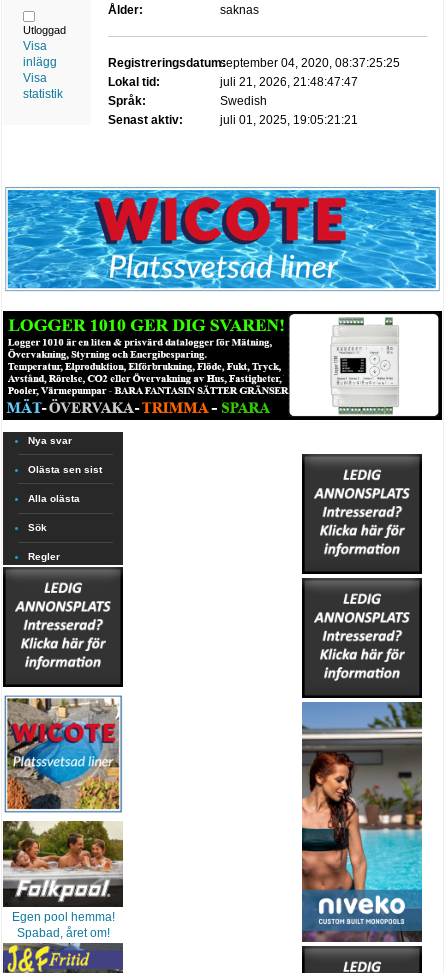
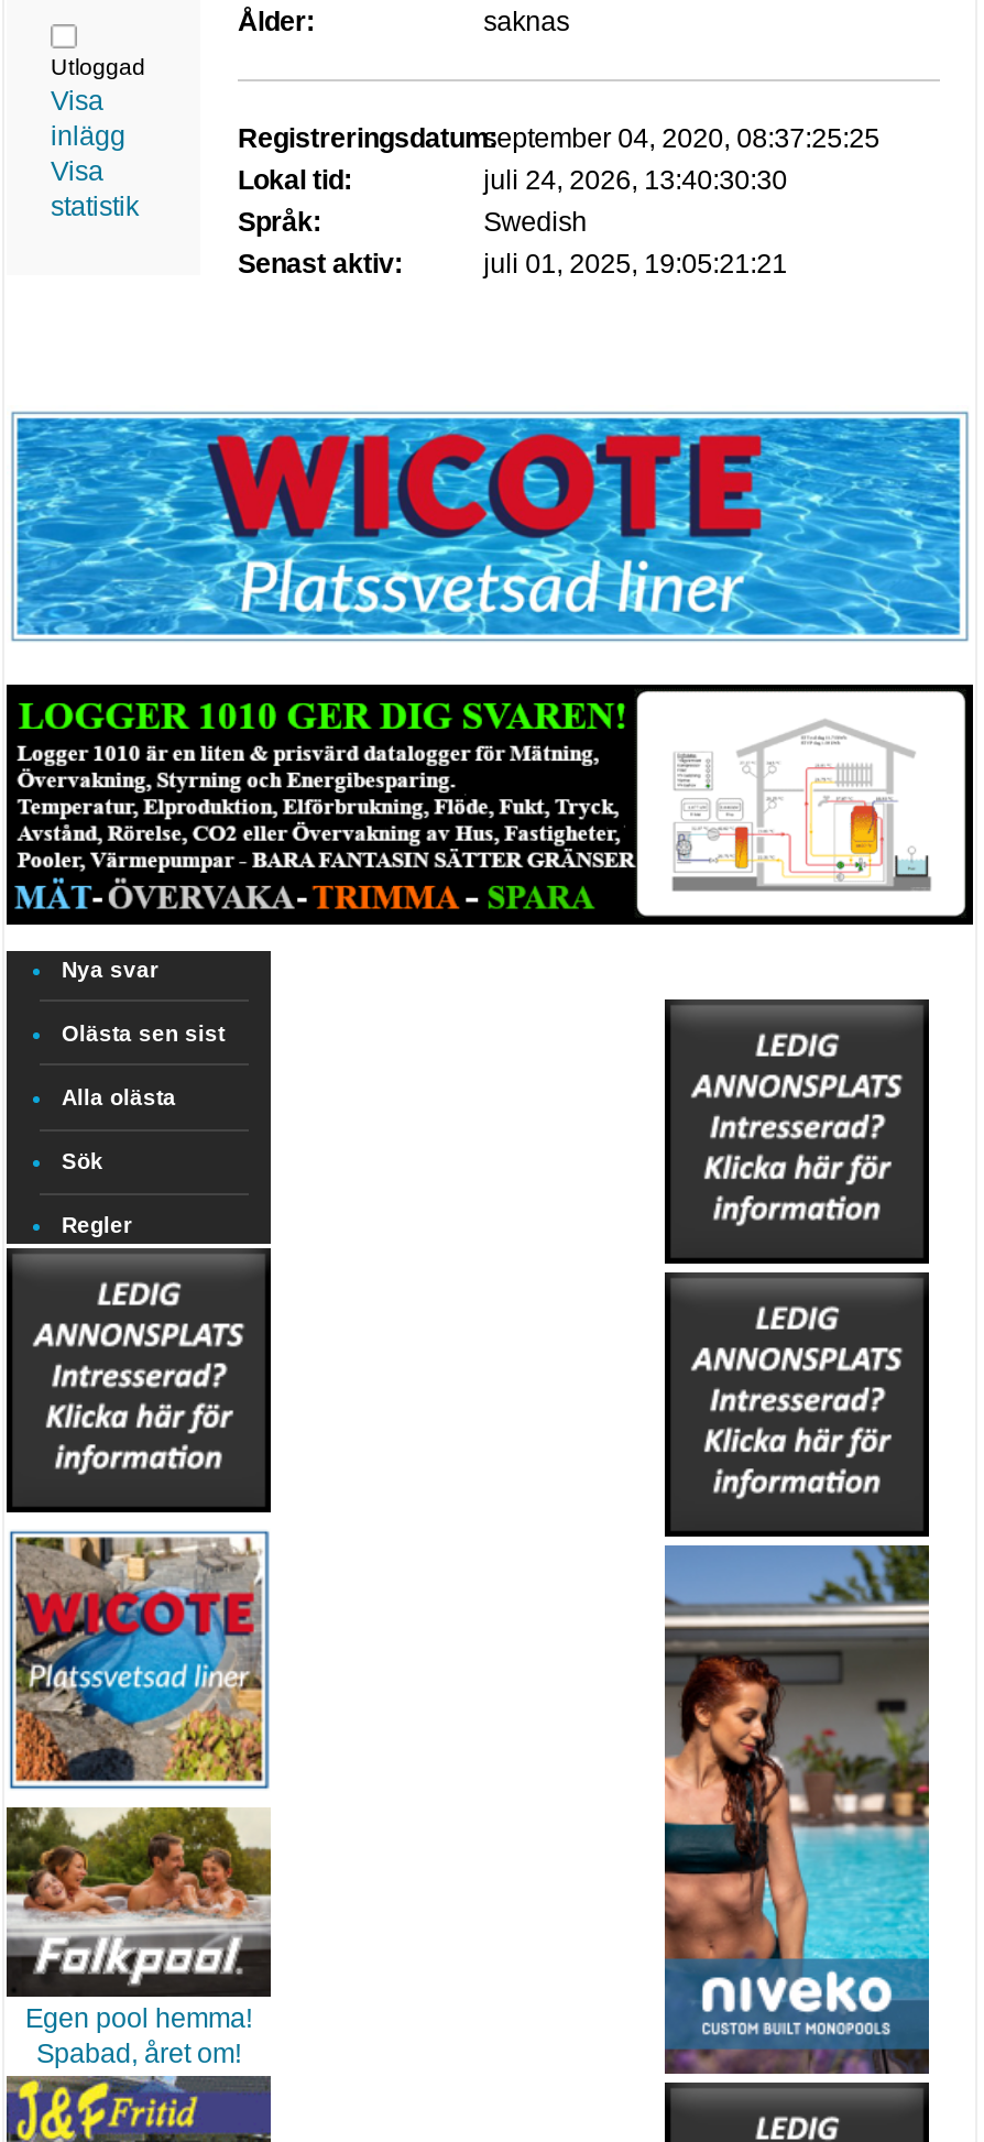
[220,75,358,89] juli 21, 2026, 21:48:47:47 -> [483,165,787,196] juli 24, 2026, 13:40:30:30
[306,317,423,415] [image] -> [671,698,933,914] [image]

